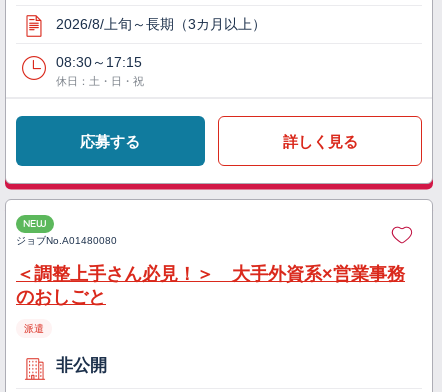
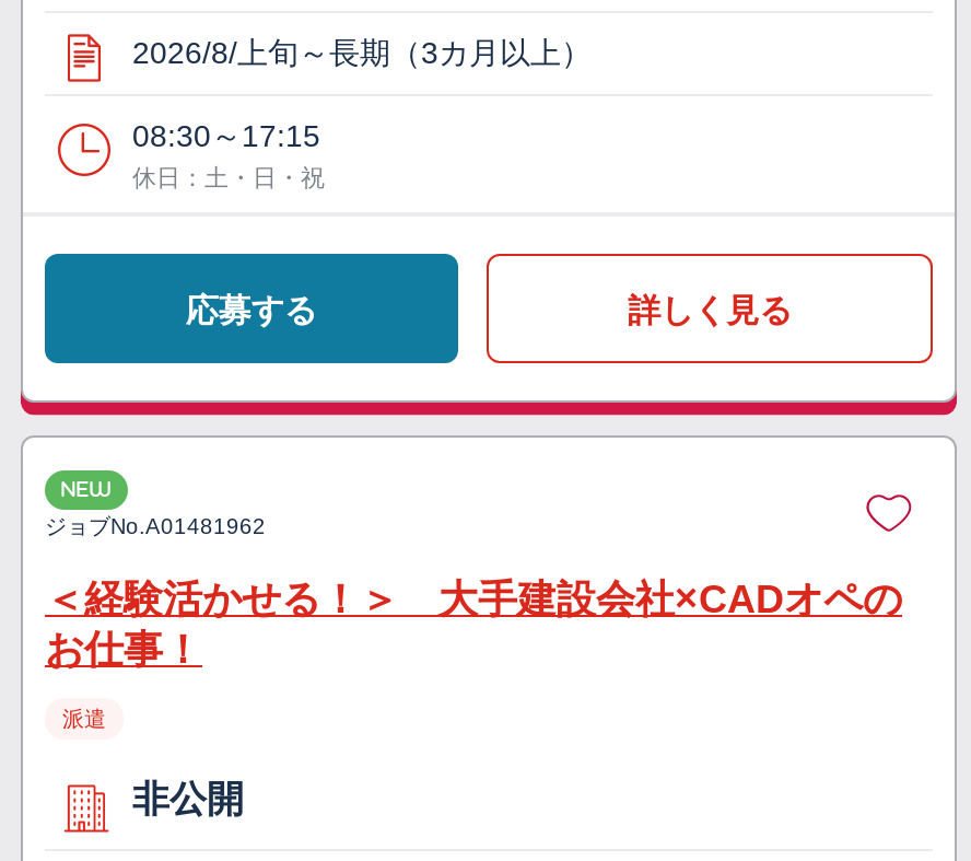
[16,235,117,246] ジョブNo. A01480080 -> [45,515,266,539] ジョブNo. A01481962
[16,264,405,307] ＜調整上手さん必見！＞ 大手外資系×営業事務 | のおしごと -> [45,578,902,672] ＜経験活かせる！＞ 大手建設会社×CADオペの | お仕事！

